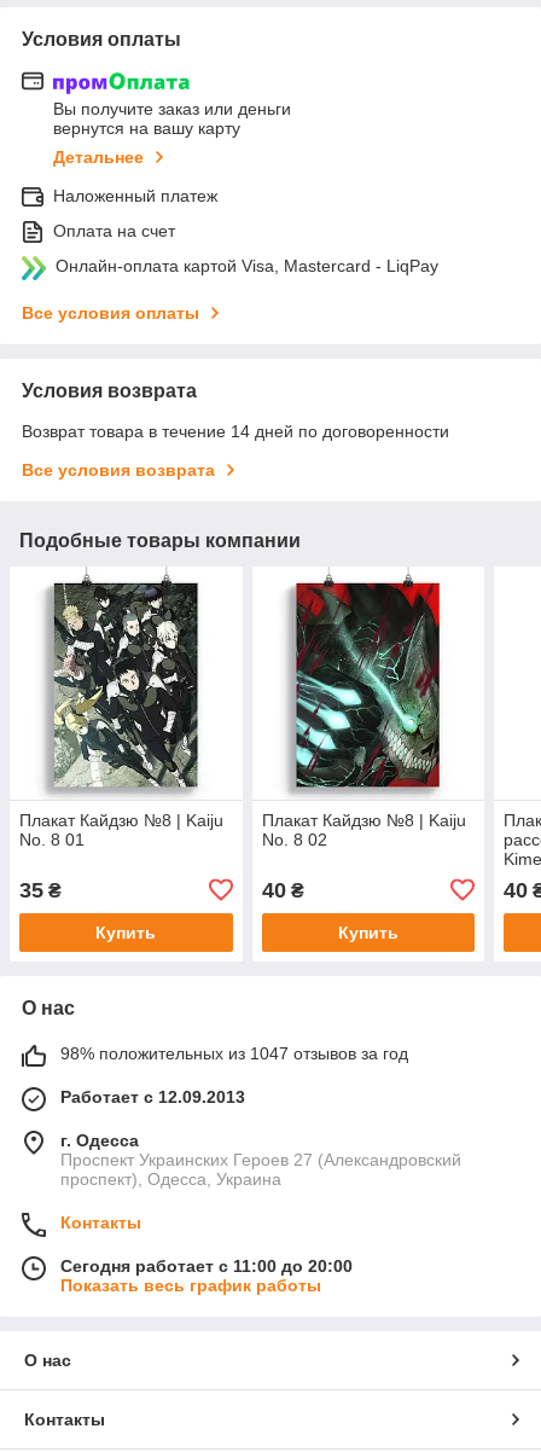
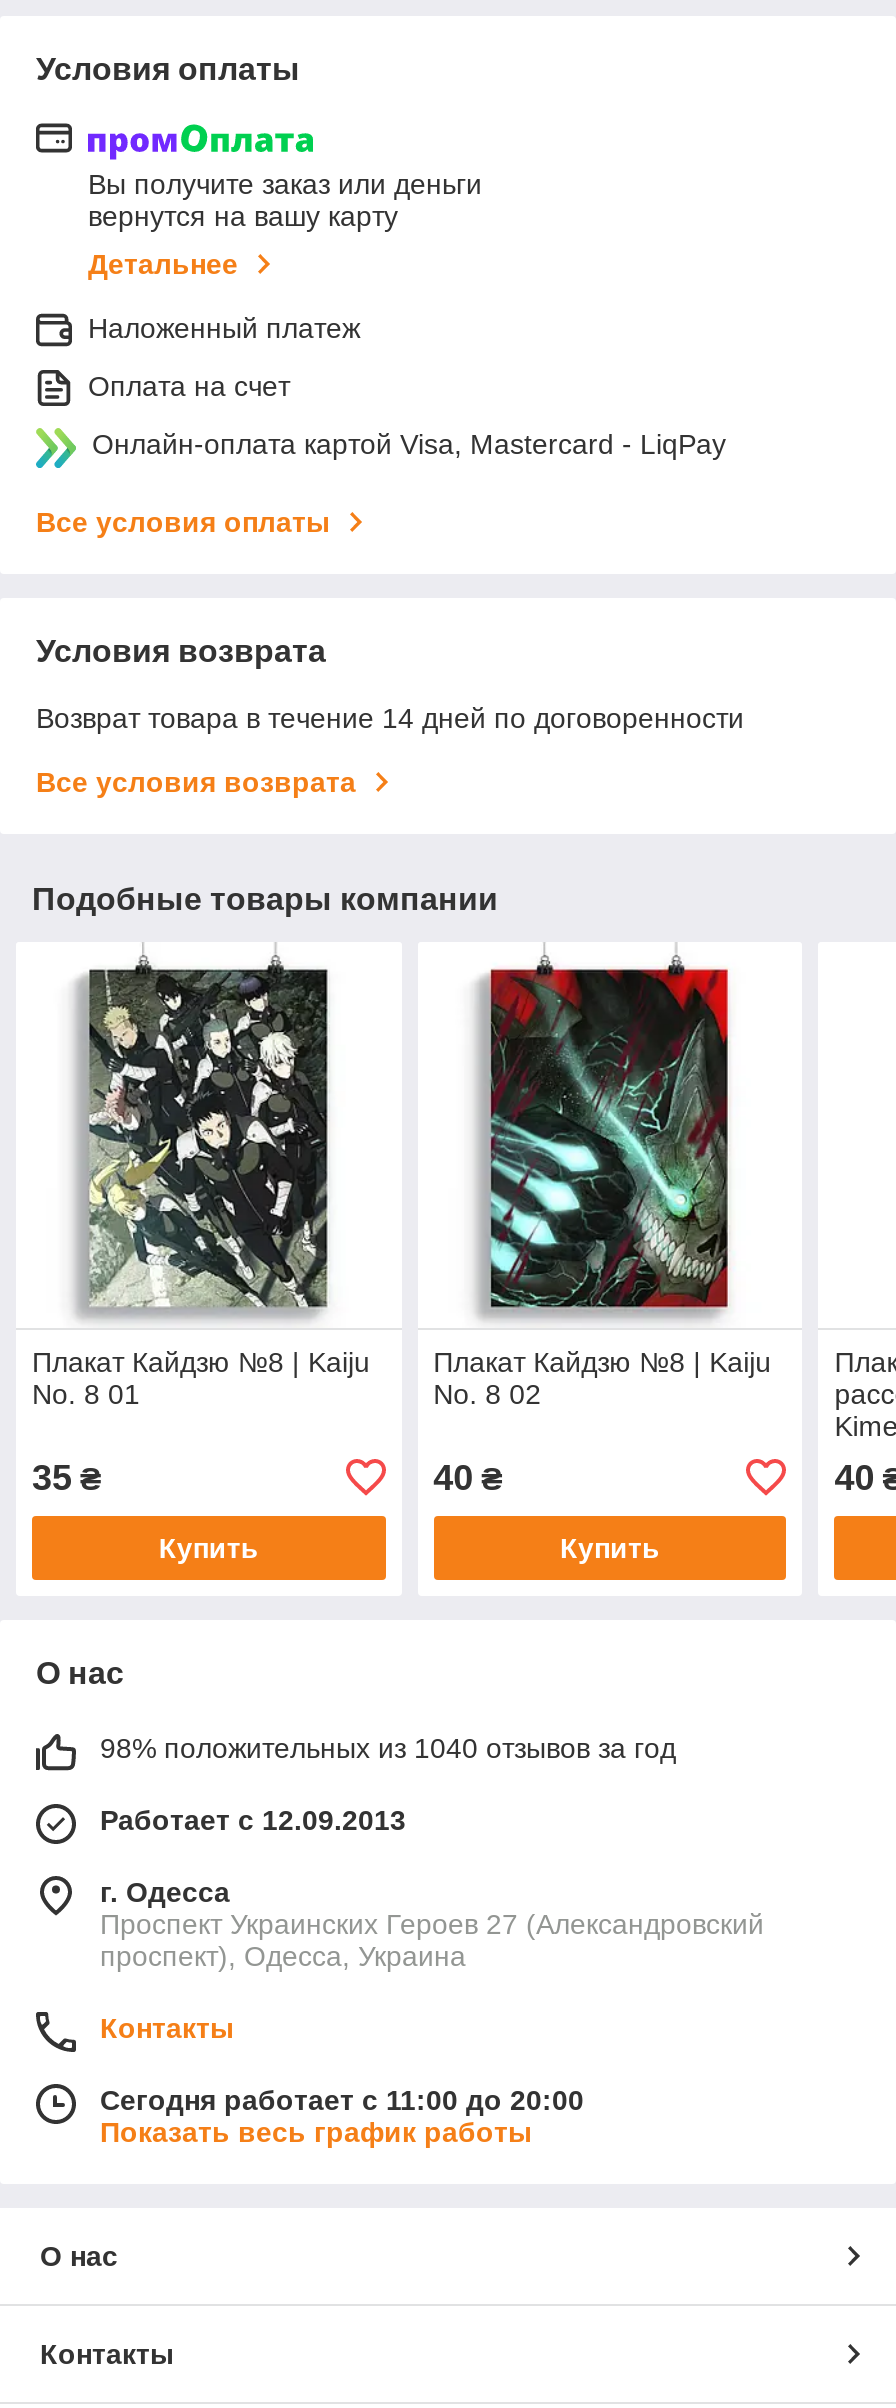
[60,1043,408,1063] 98% положительных из 1047 отзывов за год -> [100,1732,676,1764] 98% положительных из 1040 отзывов за год

